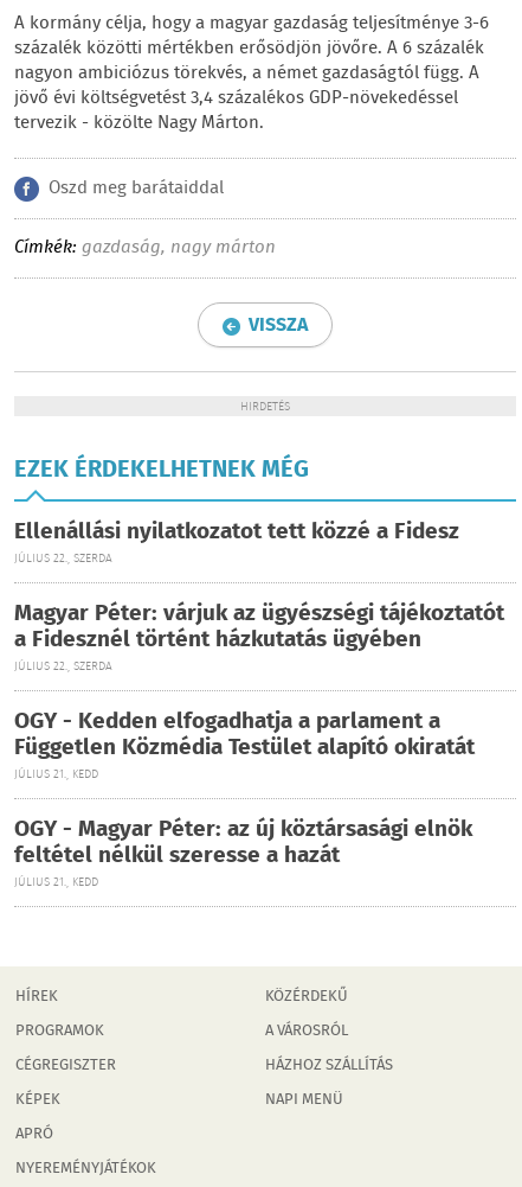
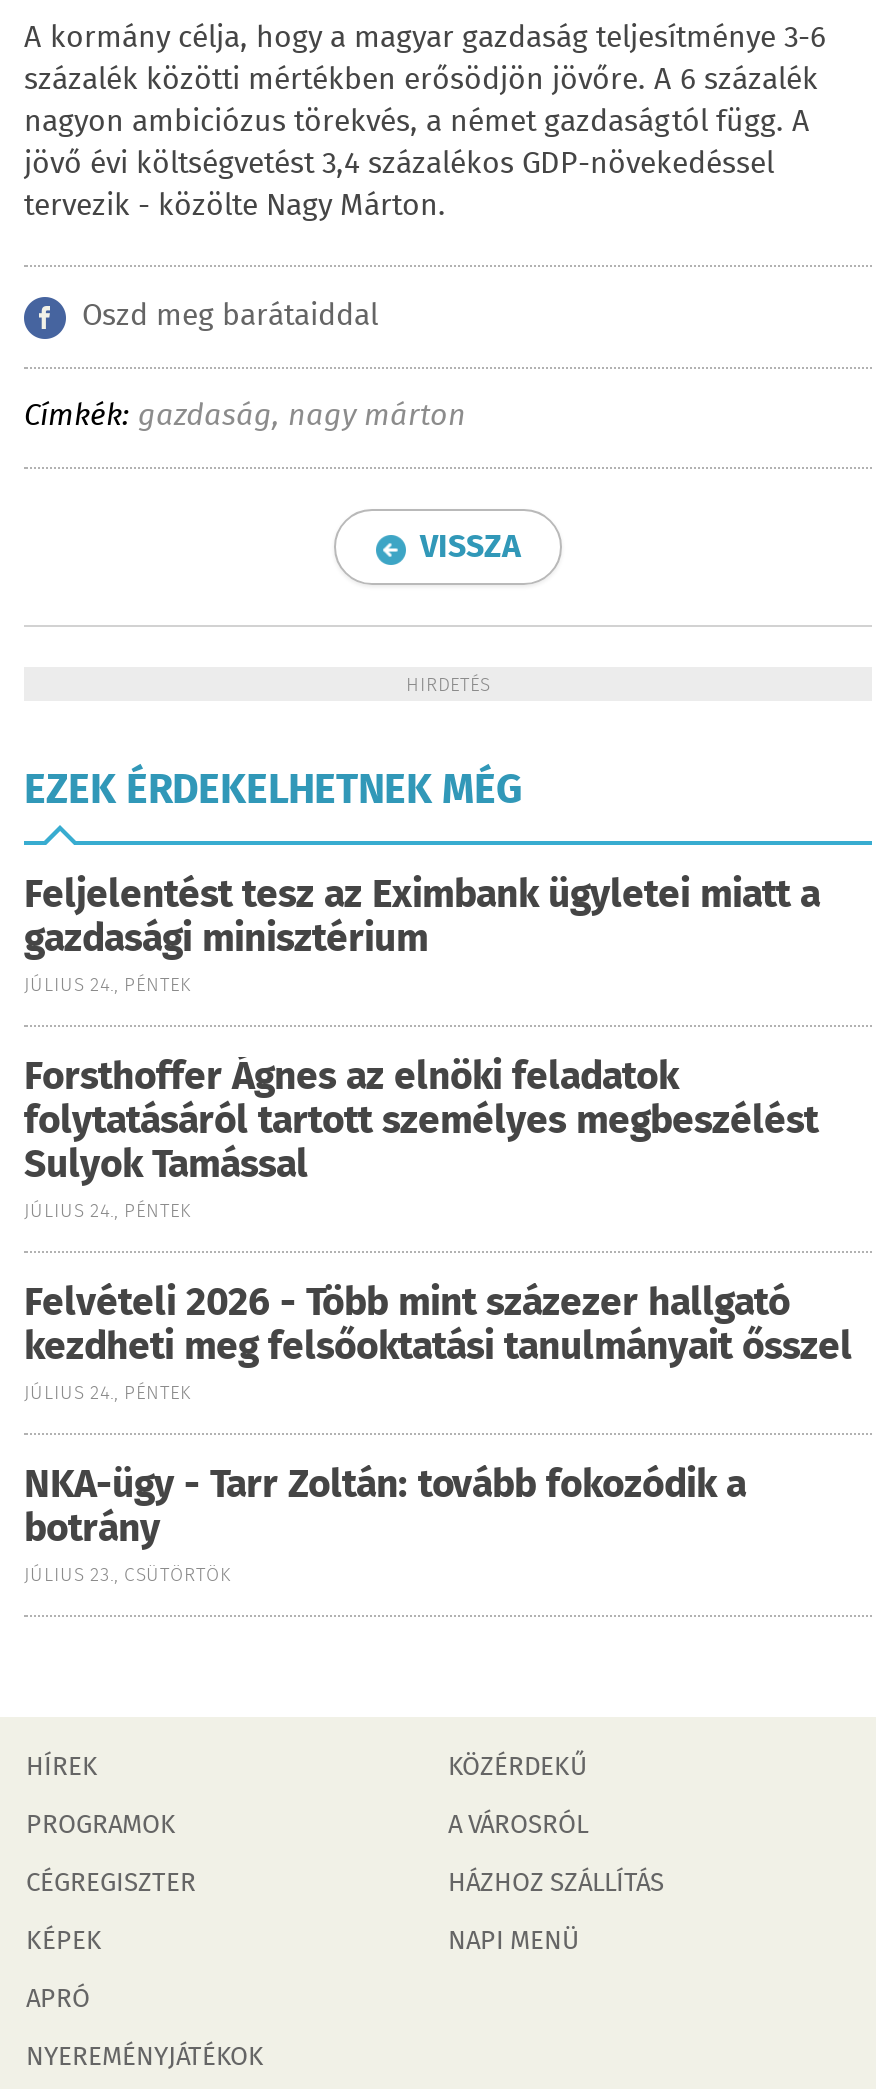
[14,515,459,568] Ellenállási nyilatkozatot tett közzé a Fidesz | JÚLIUS 22., SZERDA -> [24,867,820,1001] Feljelentést tesz az Eximbank ügyletei miatt a | gazdasági minisztérium | JÚLIUS 24., PÉNTEK
[14,596,504,676] Magyar Péter: várjuk az ügyészségi tájékoztatót | a Fidesznél történt házkutatás ügyében | JÚLIUS 22., SZERDA -> [24,1049,818,1227] Forsthoffer Ágnes az elnöki feladatok | folytatásáról tartott személyes megbeszélést | Sulyok Tamással | JÚLIUS 24., PÉNTEK
[14,704,475,784] OGY - Kedden elfogadhatja a parlament a | Független Közmédia Testület alapító okiratát | JÚLIUS 21., KEDD -> [24,1275,852,1409] Felvételi 2026 - Több mint százezer hallgató | kezdheti meg felsőoktatási tanulmányait ősszel | JÚLIUS 24., PÉNTEK
[14,812,472,892] OGY - Magyar Péter: az új köztársasági elnök | feltétel nélkül szeresse a hazát | JÚLIUS 21., KEDD -> [24,1457,746,1591] NKA-ügy - Tarr Zoltán: tovább fokozódik a | botrány | JÚLIUS 23., CSÜTÖRTÖK

